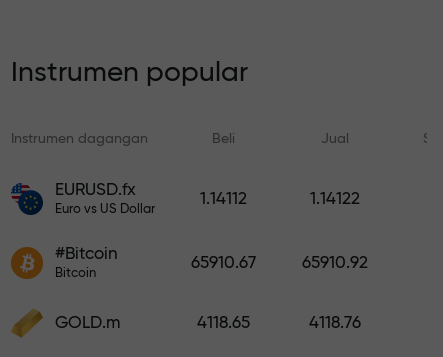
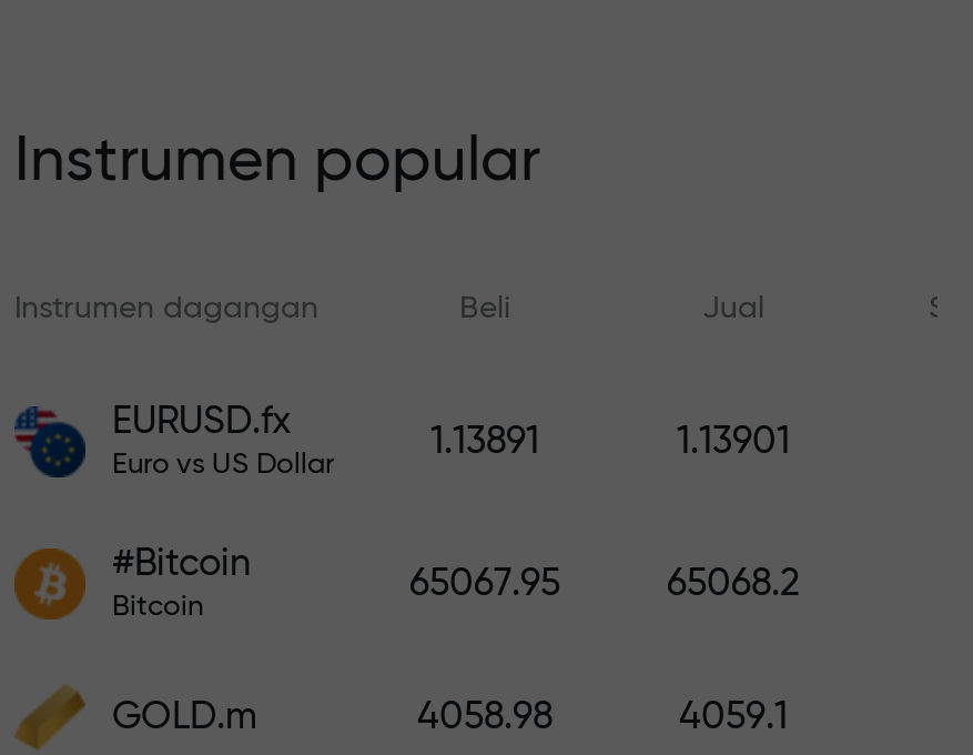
[199,190,246,207] 1.14112 -> [430,422,539,460] 1.13891
[310,190,360,207] 1.14122 -> [677,422,790,460] 1.13901
[190,254,255,271] 65910.67 -> [409,564,560,602] 65067.95
[302,254,368,271] 65910.92 -> [667,564,800,602] 65068.2
[196,314,249,331] 4118.65 -> [417,697,553,735] 4058.98
[309,314,361,331] 4118.76 -> [679,697,788,735] 4059.1

